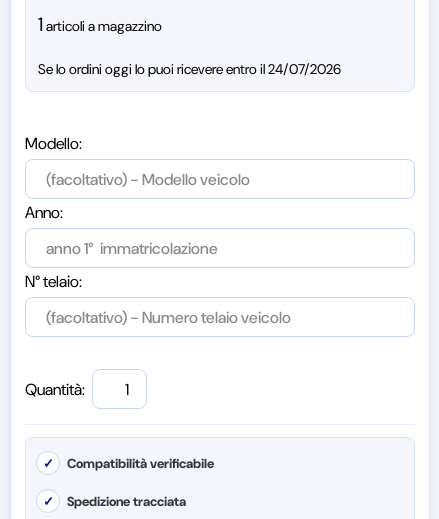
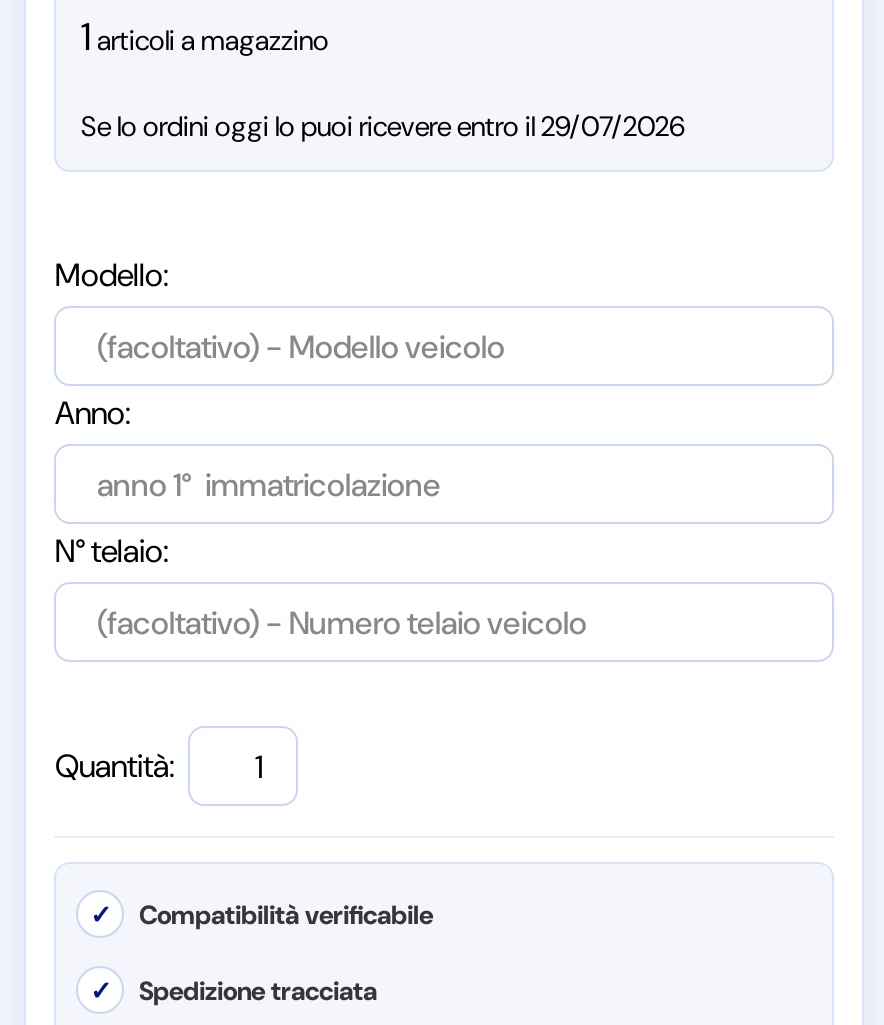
[38,60,341,78] Se lo ordini oggi lo puoi ricevere entro il 24/07/2026 -> [81,108,685,144] Se lo ordini oggi lo puoi ricevere entro il 29/07/2026

